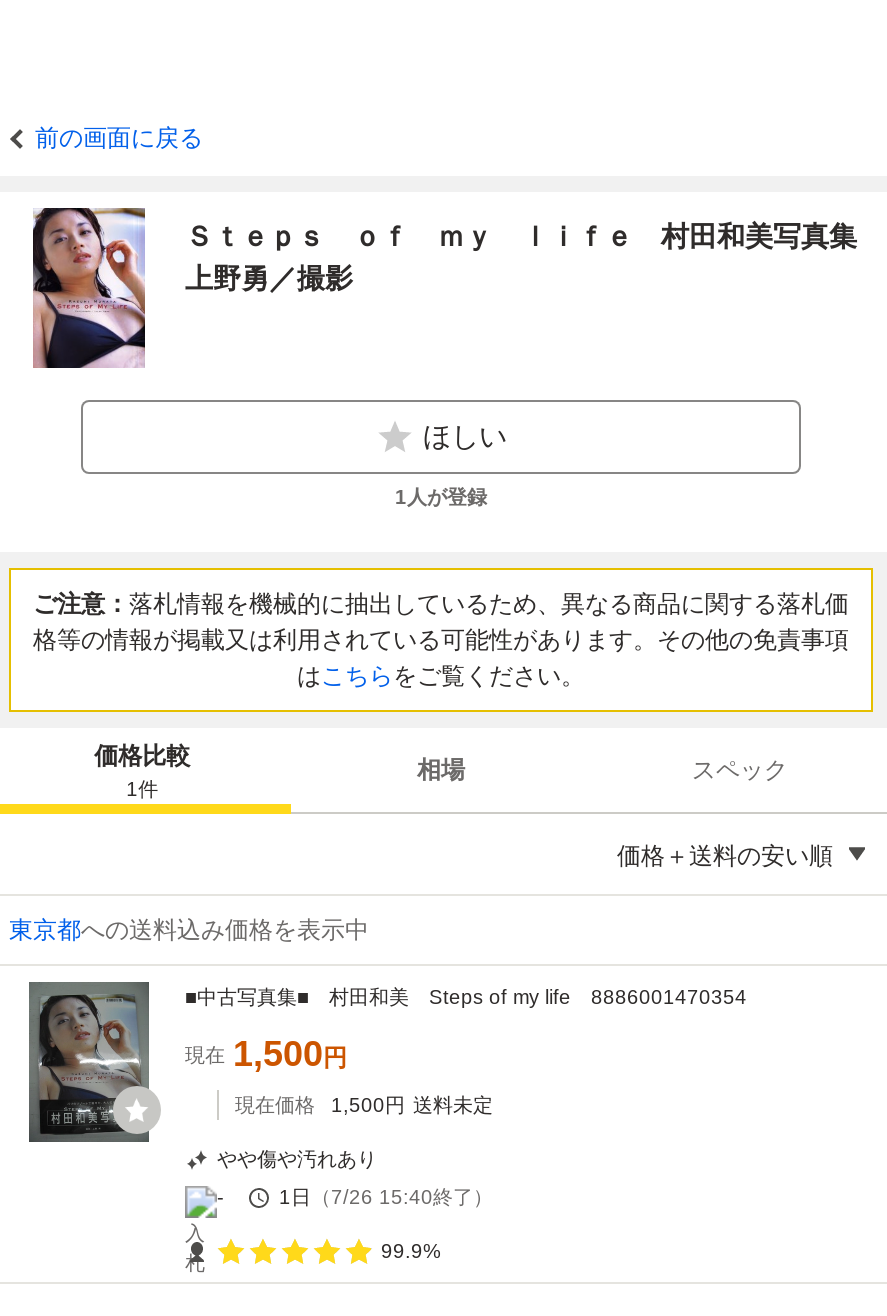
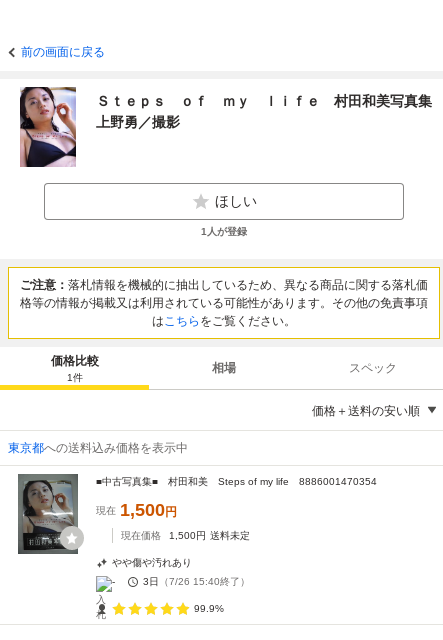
[279,1186,493,1208] 1日（7/26 15:40終了） -> [143,576,250,587] 3日（7/26 15:40終了）

